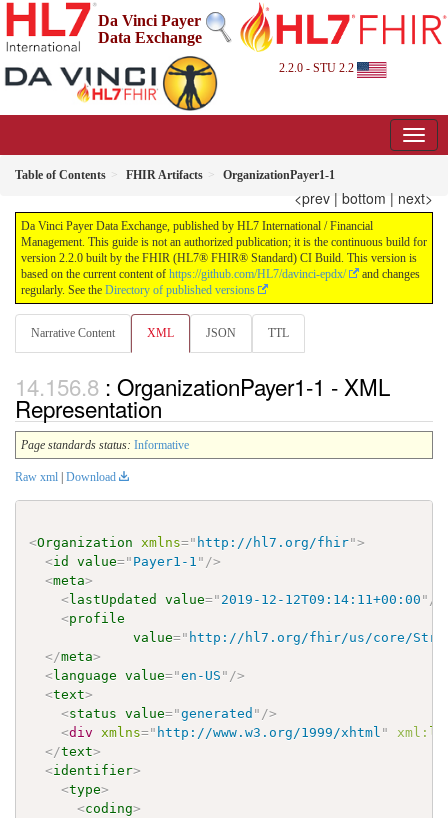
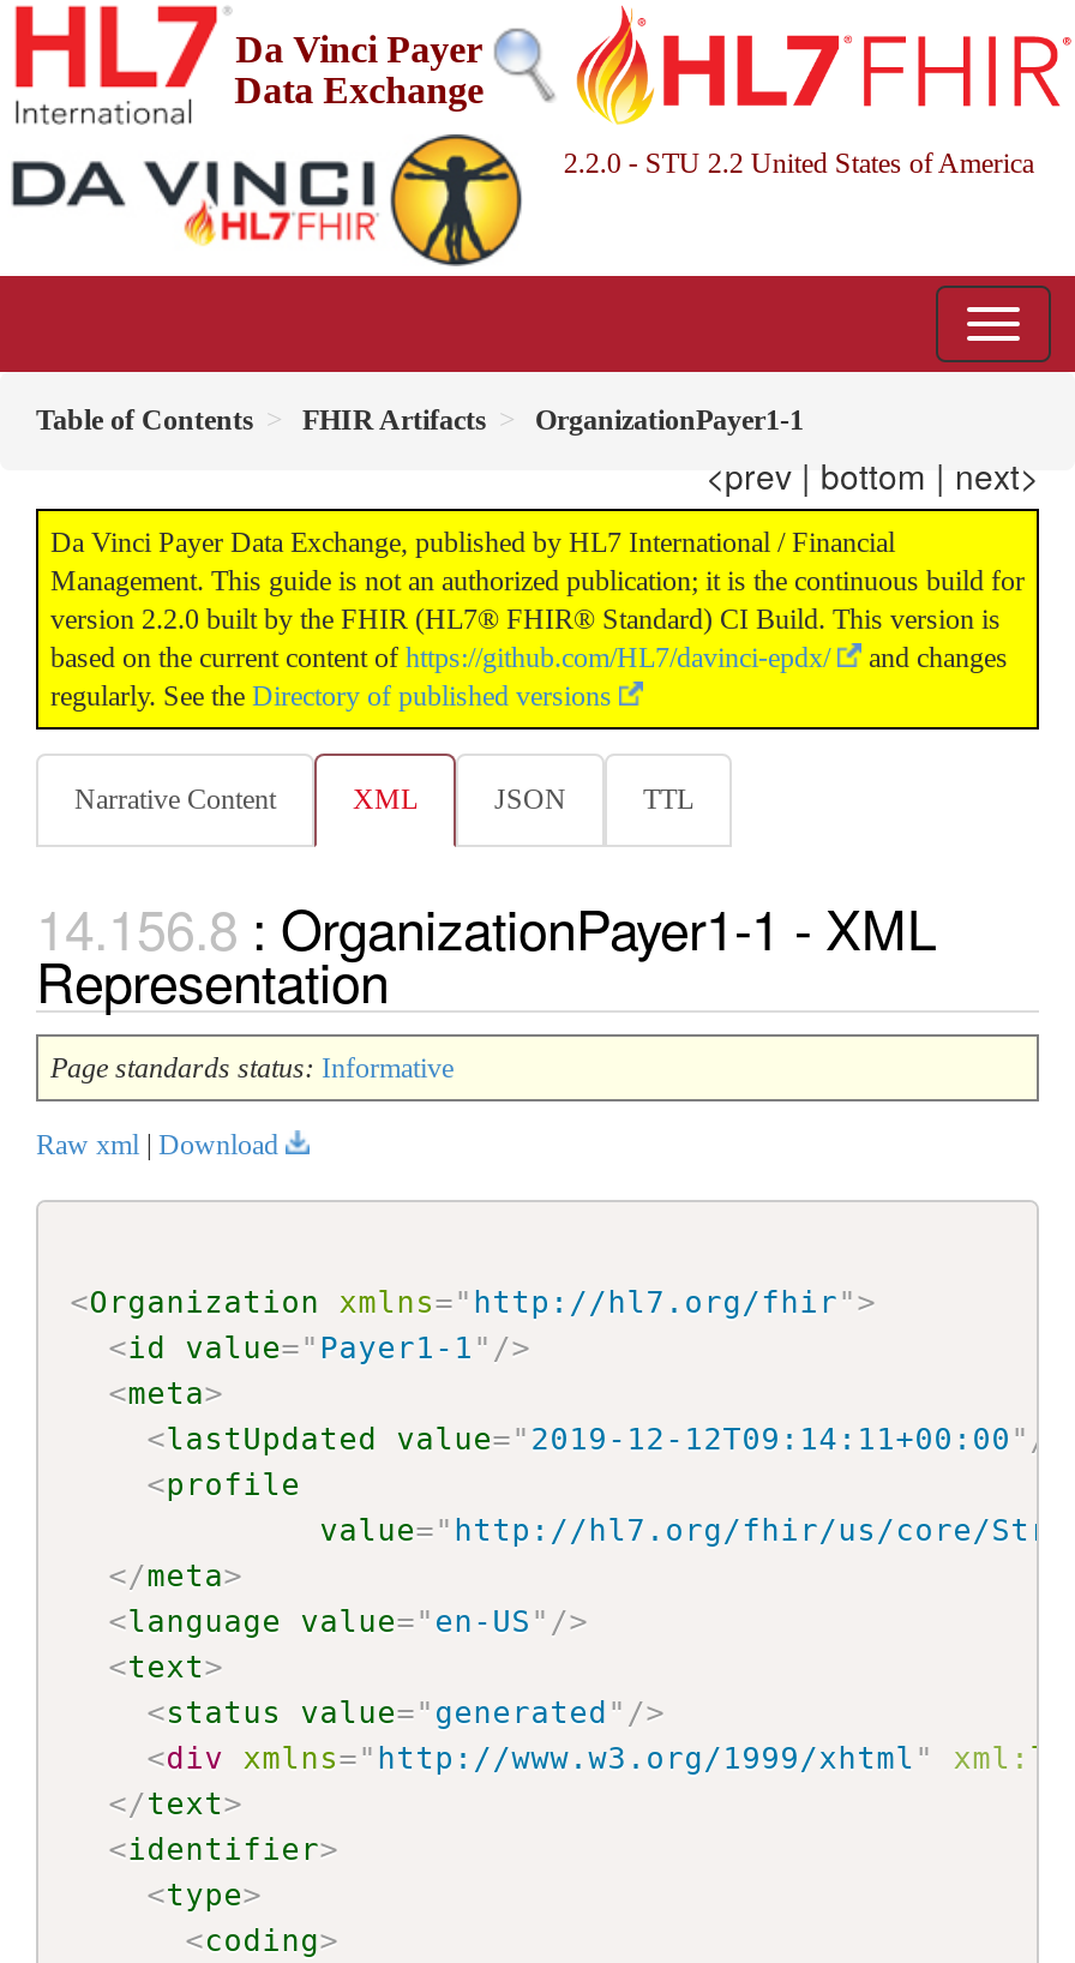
[279,61,357,75] 2.2.0 - STU 2.2 -> [564,147,1034,181] 2.2.0 - STU 2.2 United States of America

